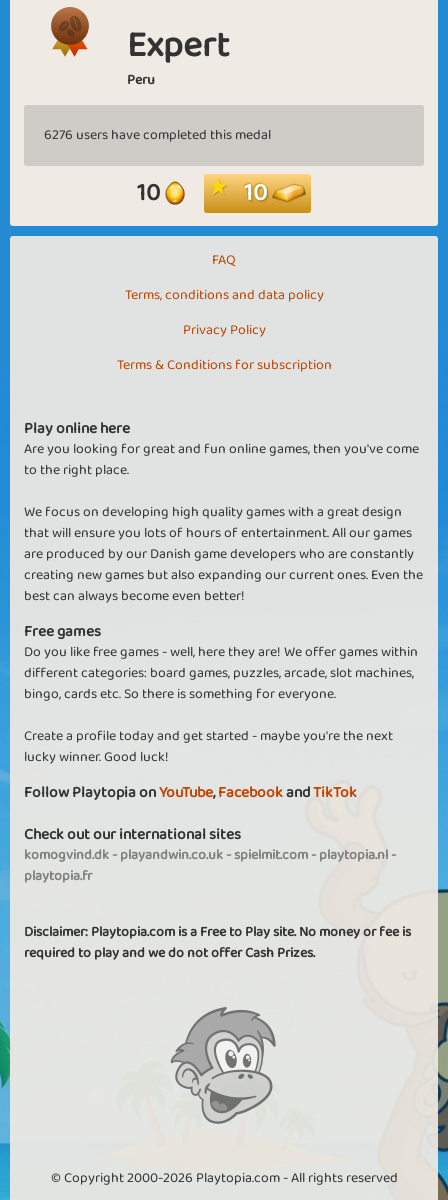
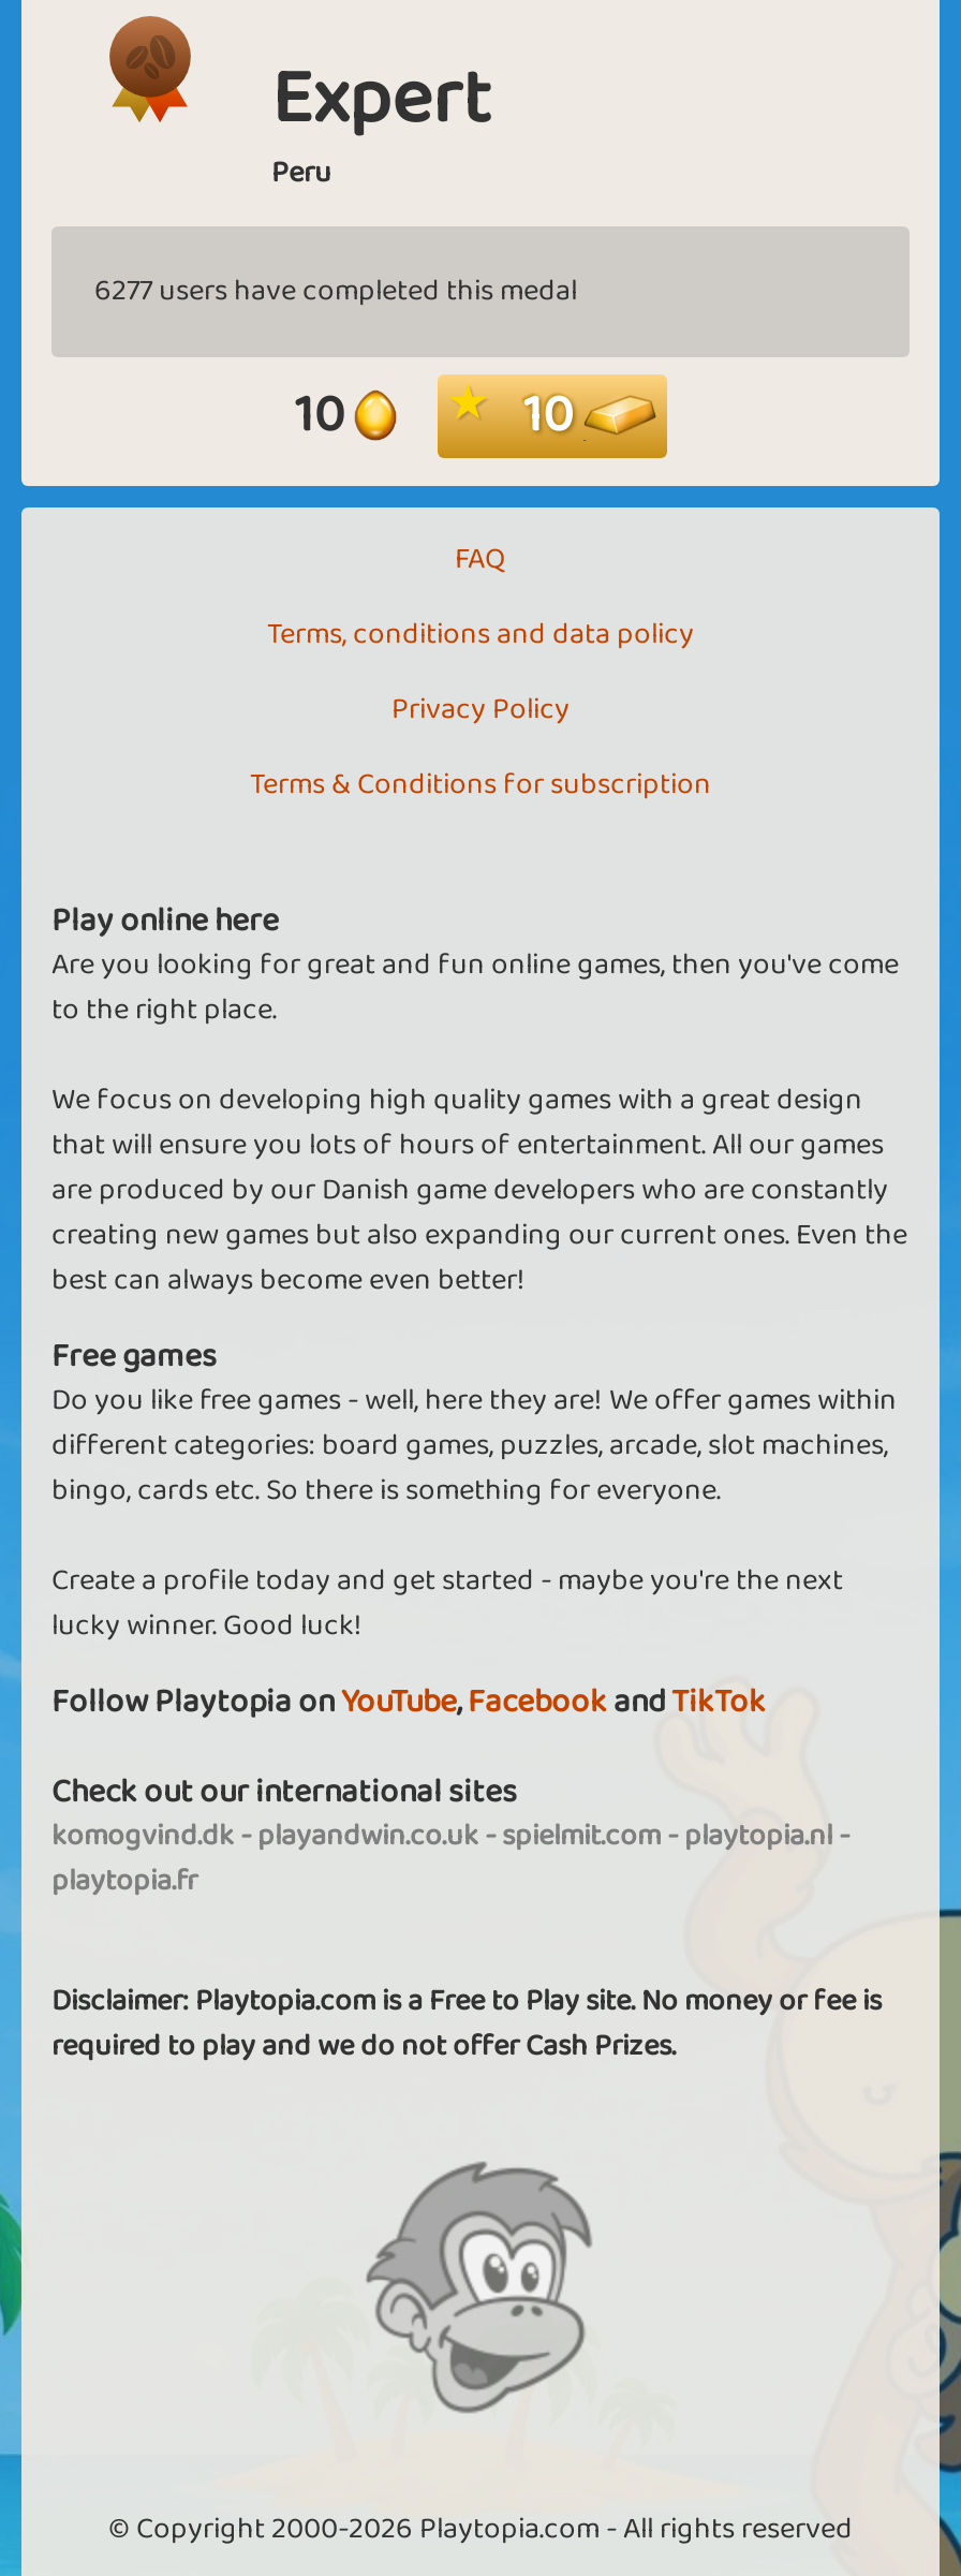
[44,124,271,146] 6276 users have completed this medal -> [94,267,577,314] 6277 users have completed this medal

